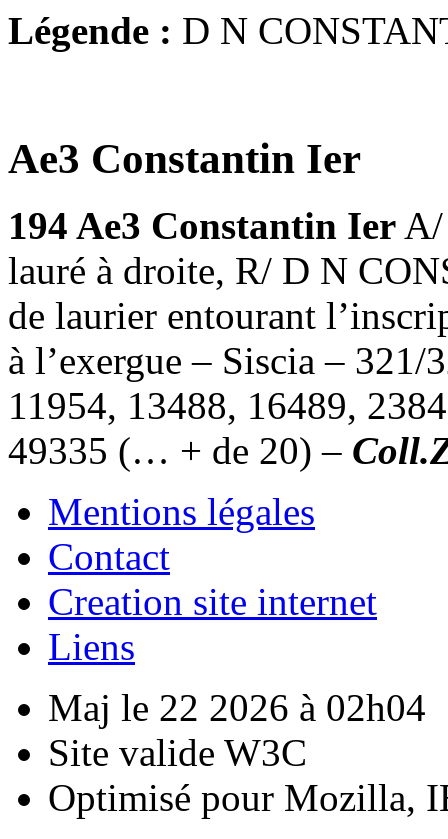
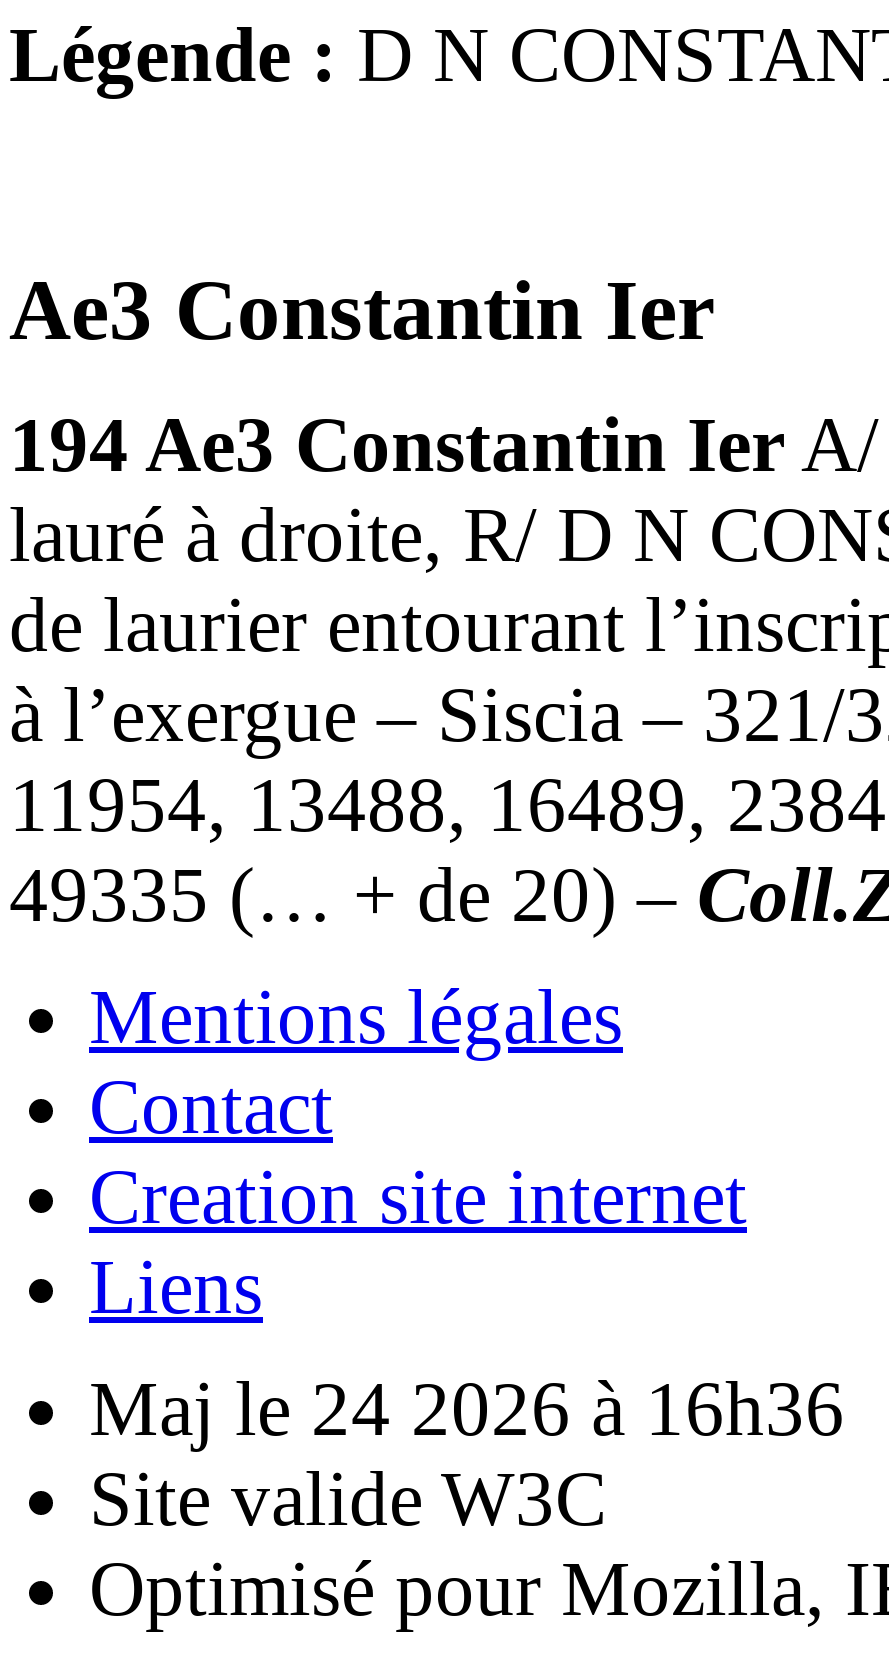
[48,686,426,729] Maj le 22 2026 à 02h04 -> [89,1364,845,1450] Maj le 24 2026 à 16h36

